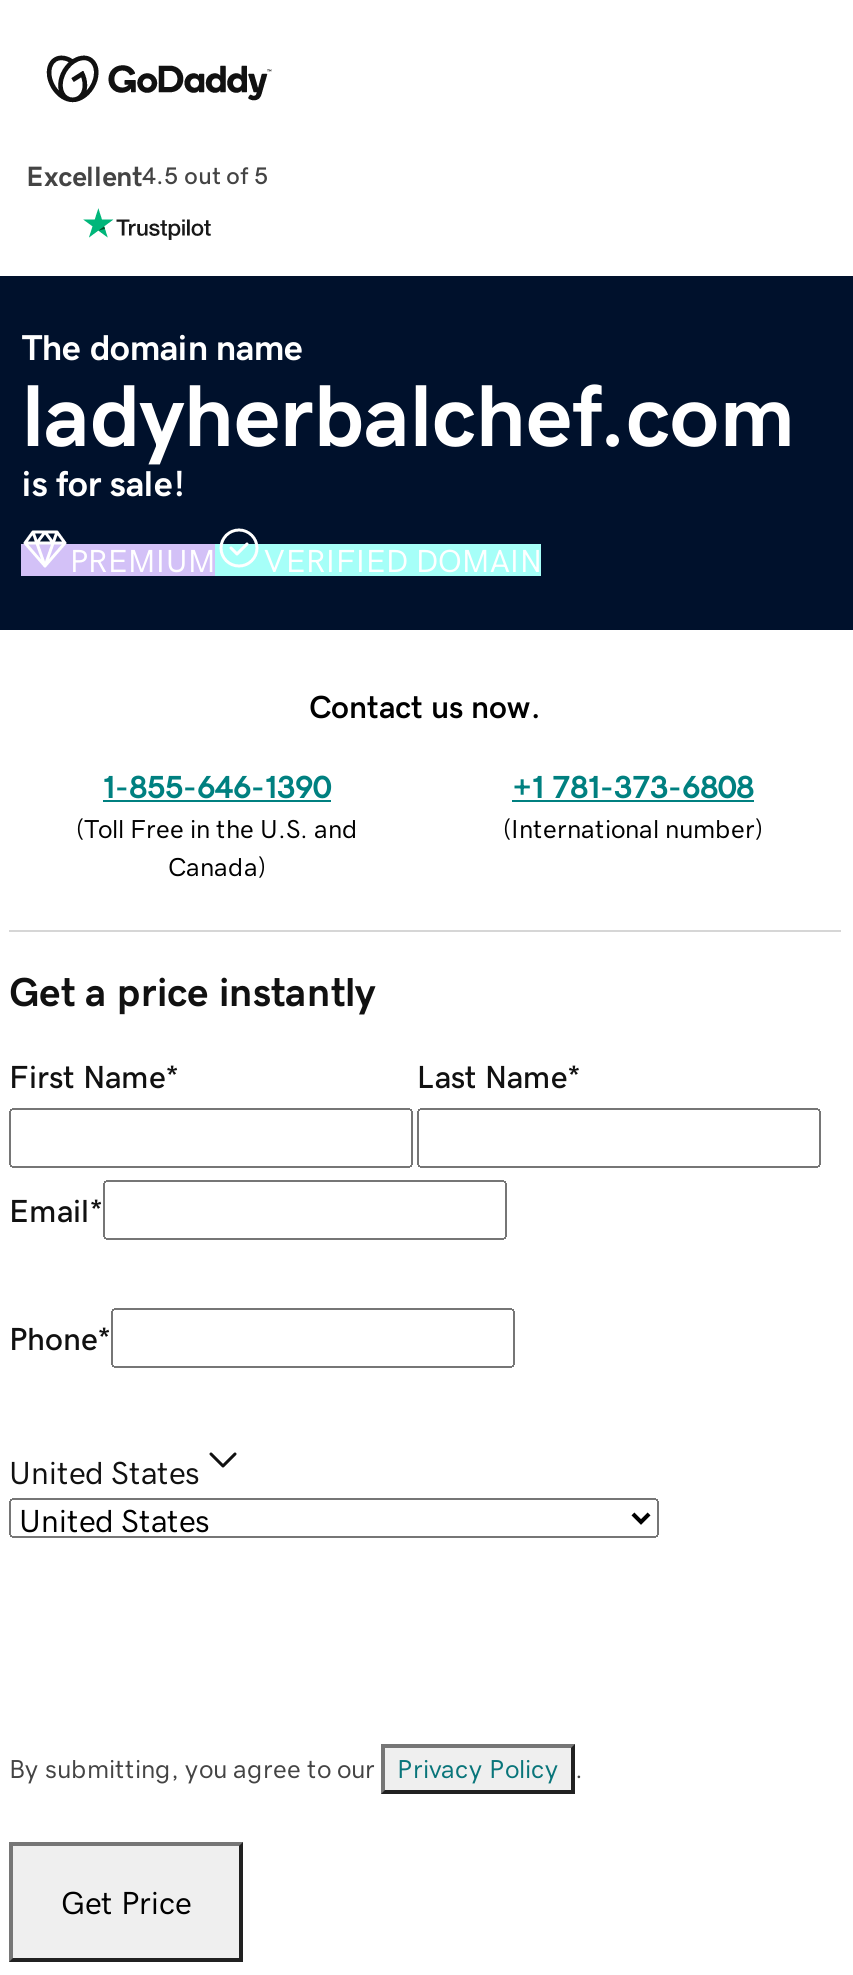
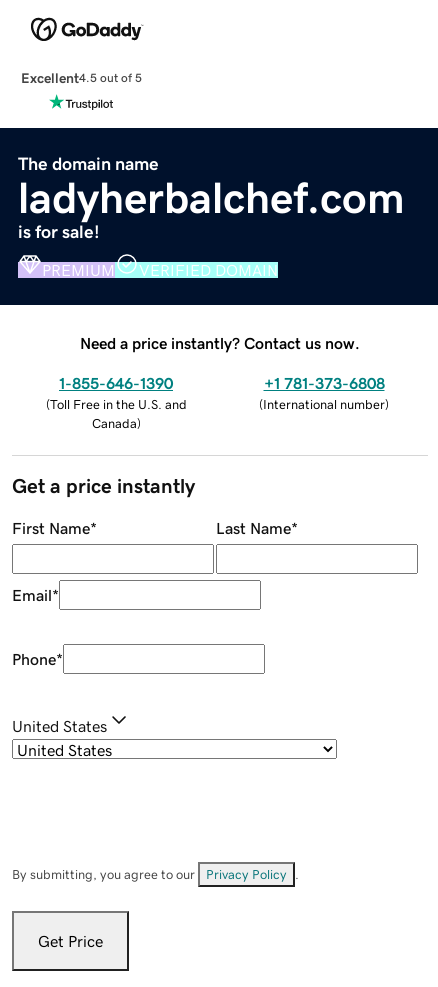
[309,689,541,721] Contact us now. -> [80,335,360,351] Need a price instantly? Contact us now.

